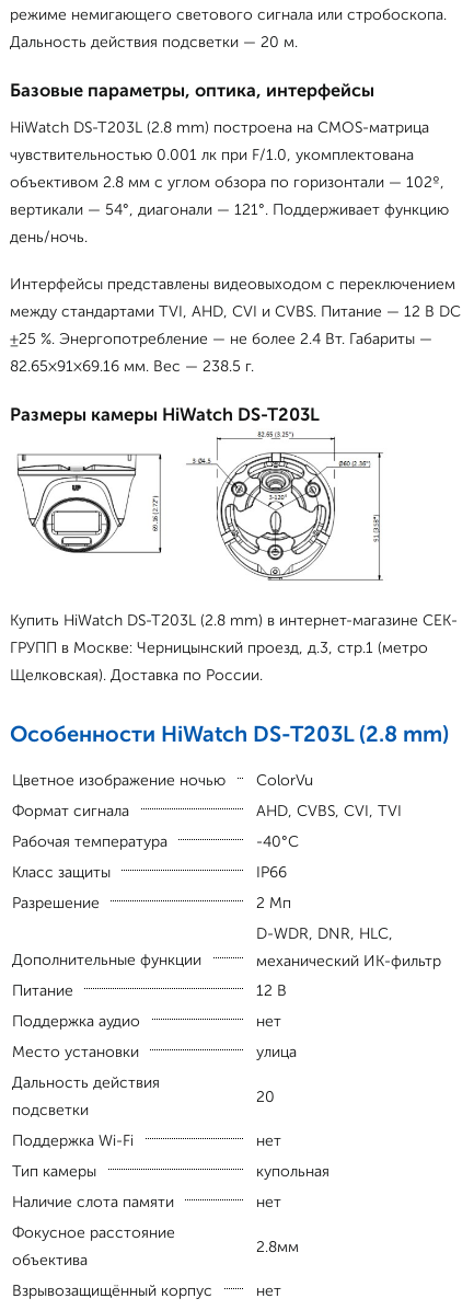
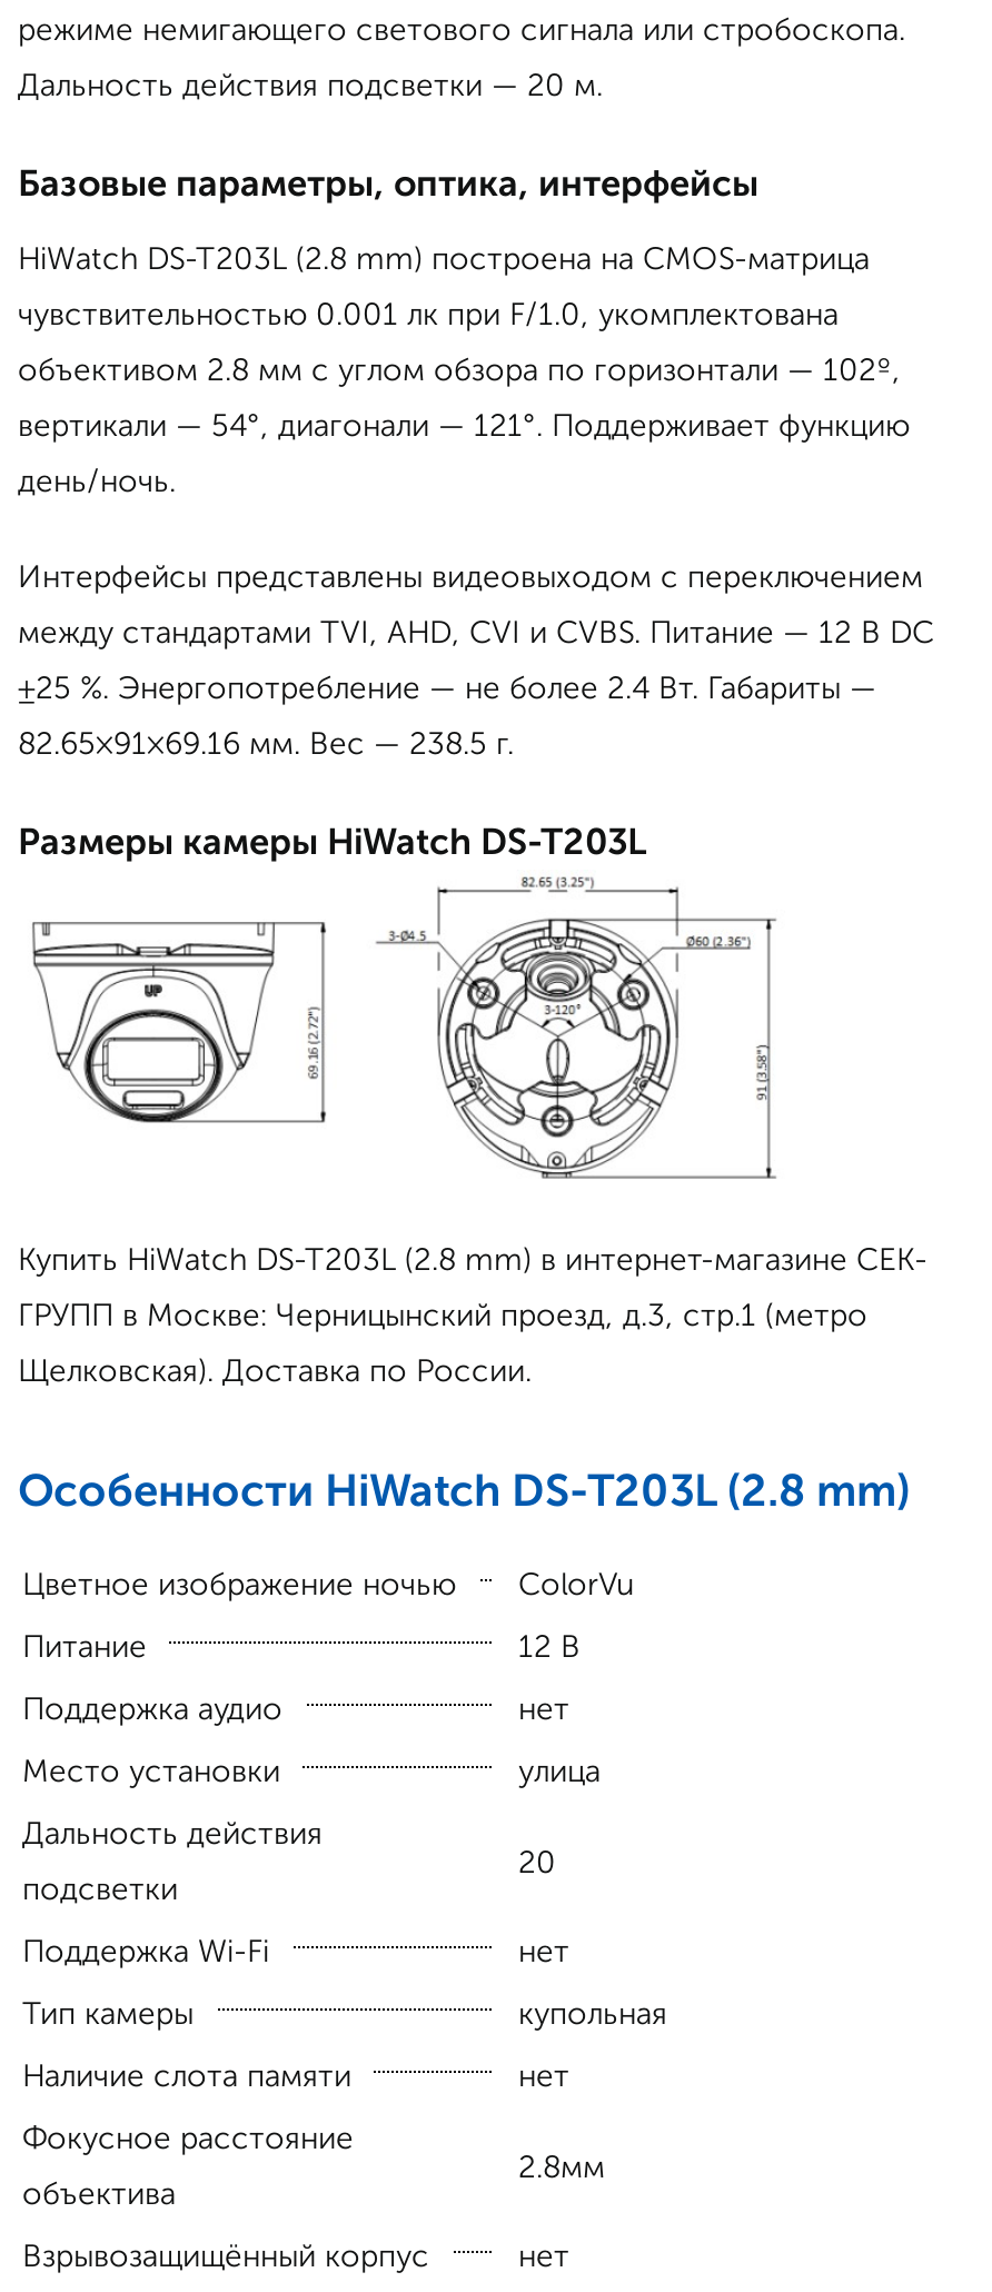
[12,802,402,970] Формат сигнала | AHD, CVBS, CVI, TVI | Рабочая температура | -40°С | Класс защиты | IP66 | Разрешение | 2 Мп | Дополнительные функции -> none
[256,925,441,971] D-WDR, DNR, HLC, | механический ИК-фильтр -> none

